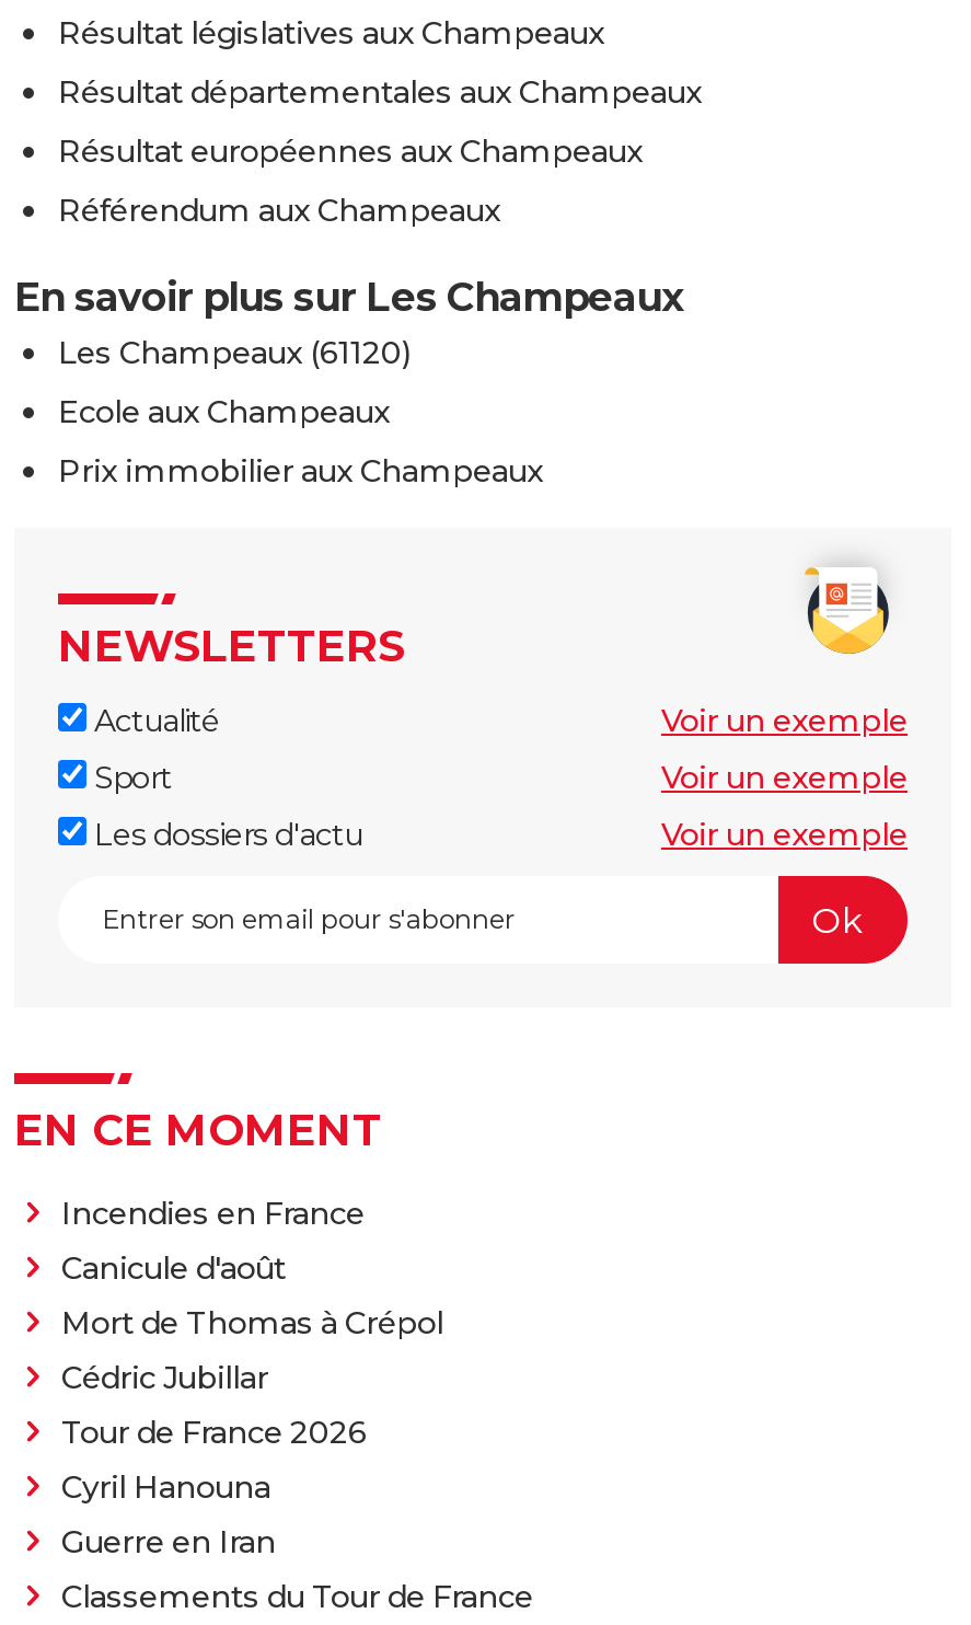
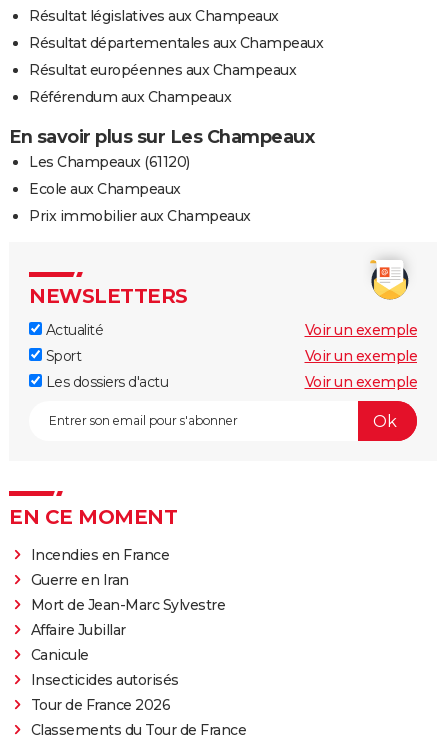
[61,1249,443,1508] Canicule d'août | Mort de Thomas à Crépol | Cédric Jubillar | Cyril Hanouna -> none
moved [61,1413,367,1453] -> [30,696,170,714]: Tour de France 2026
moved [61,1523,276,1562] -> [30,571,128,589]: Guerre en Iran
none -> [30,596,225,689] Mort de Jean-Marc Sylvestre | Affaire Jubillar | Canicule | Insecticides autorisés

